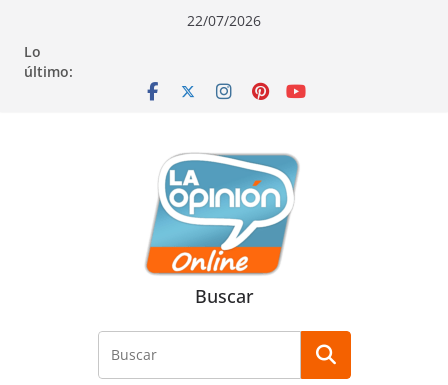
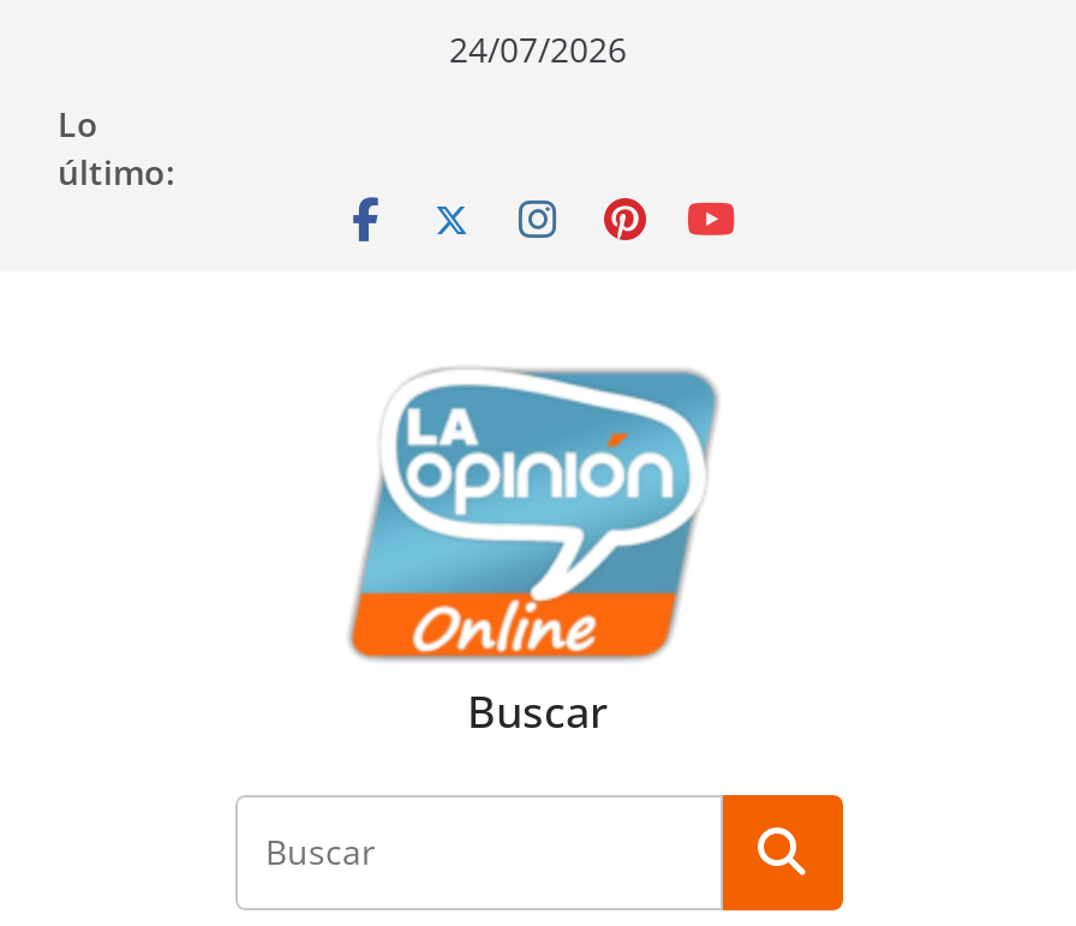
[187,11,261,30] 22/07/2026 -> [449,26,627,72] 24/07/2026

